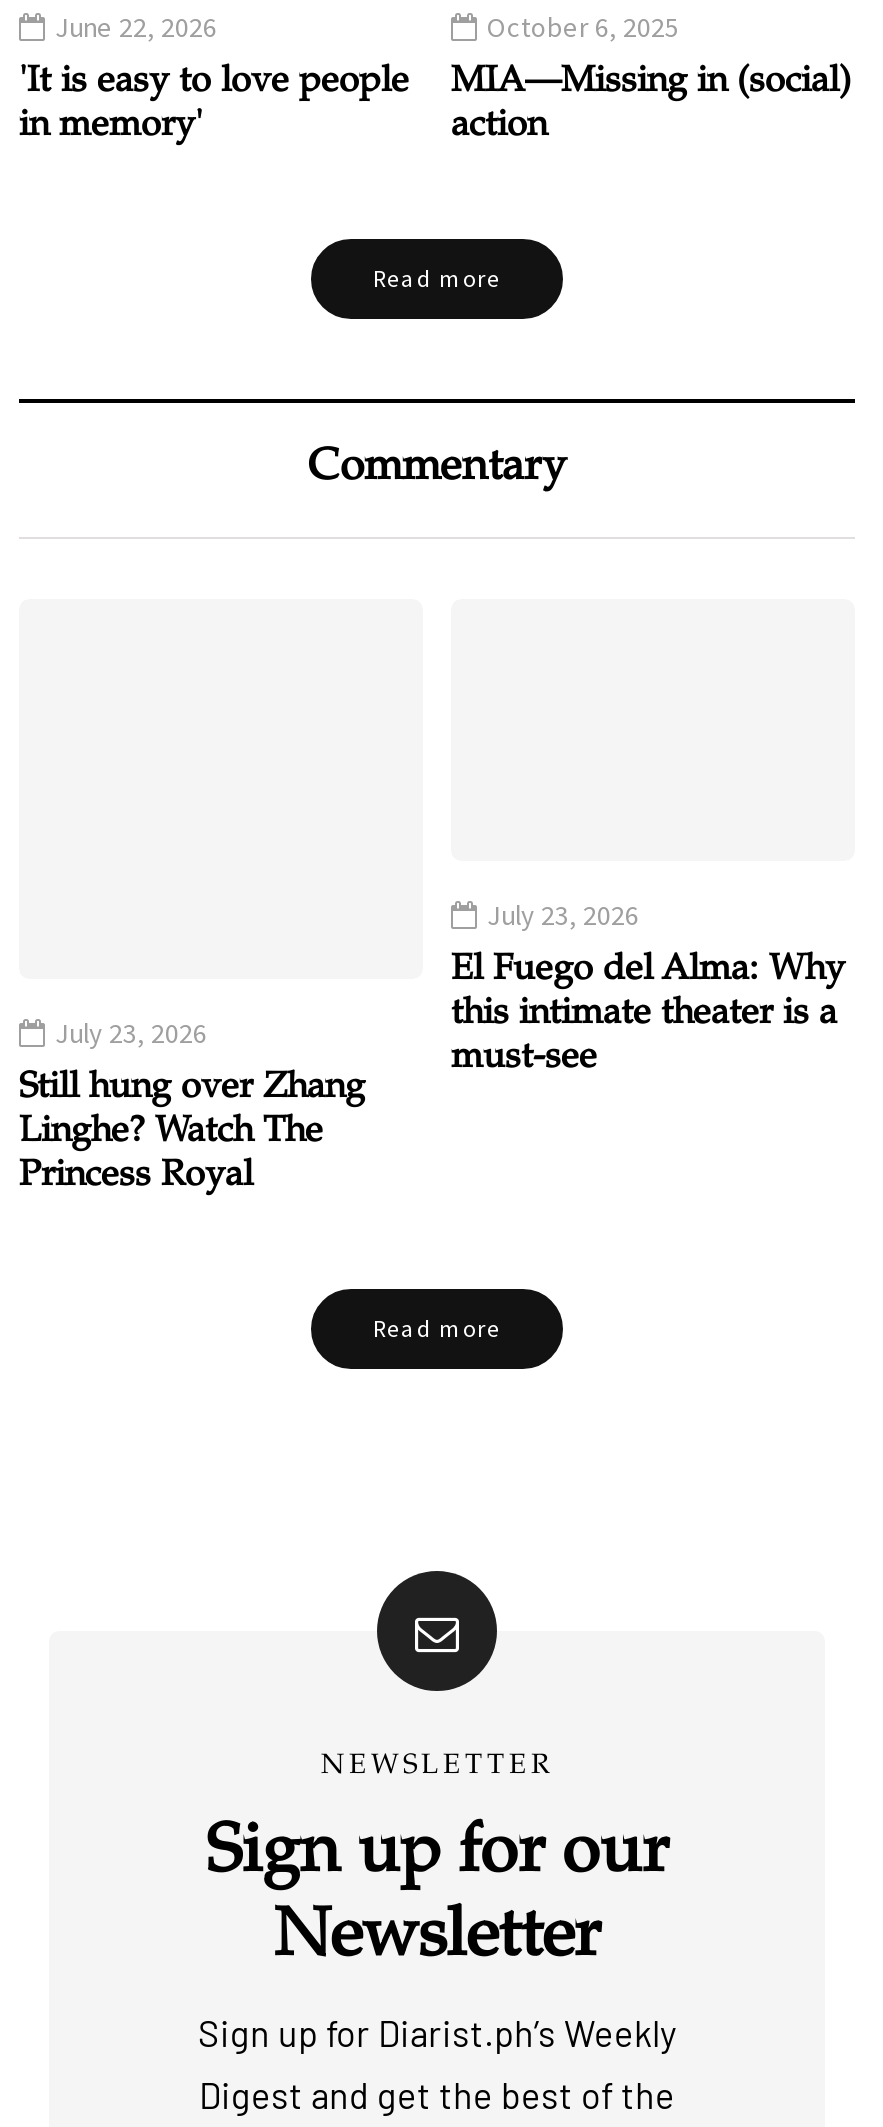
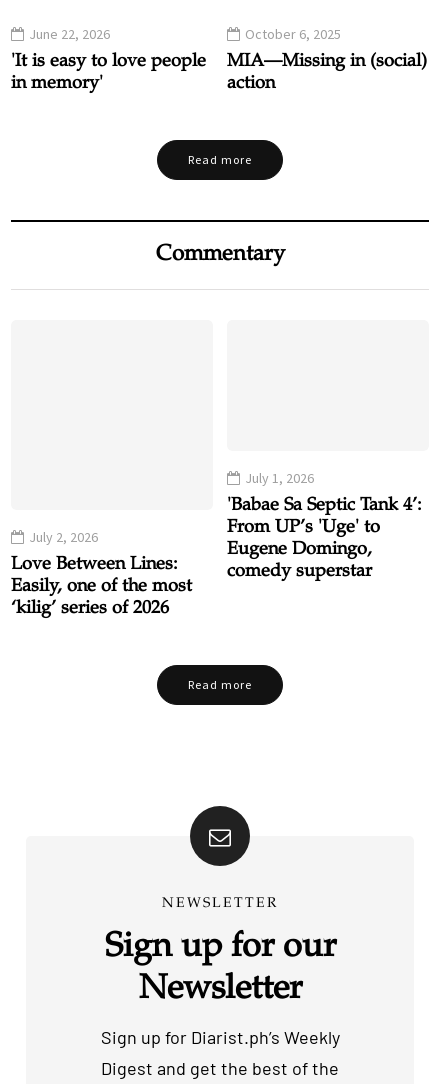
[487,896,639,932] July 23, 2026 -> [245,469,314,487] July 1, 2026
[451,952,845,1076] El Fuego del Alma: Why | this intimate theater is a | must-see -> [227,497,422,581] 'Babae Sa Septic Tank 4’: | From UP’s 'Uge' to | Eugene Domingo, | comedy superstar
[55,1014,207,1050] July 23, 2026 -> [29,528,98,546] July 2, 2026
[19,1070,365,1194] Still hung over Zhang | Linghe? Watch The | Princess Royal -> [11,556,192,618] Love Between Lines: | Easily, one of the most | ‘kilig’ series of 2026

